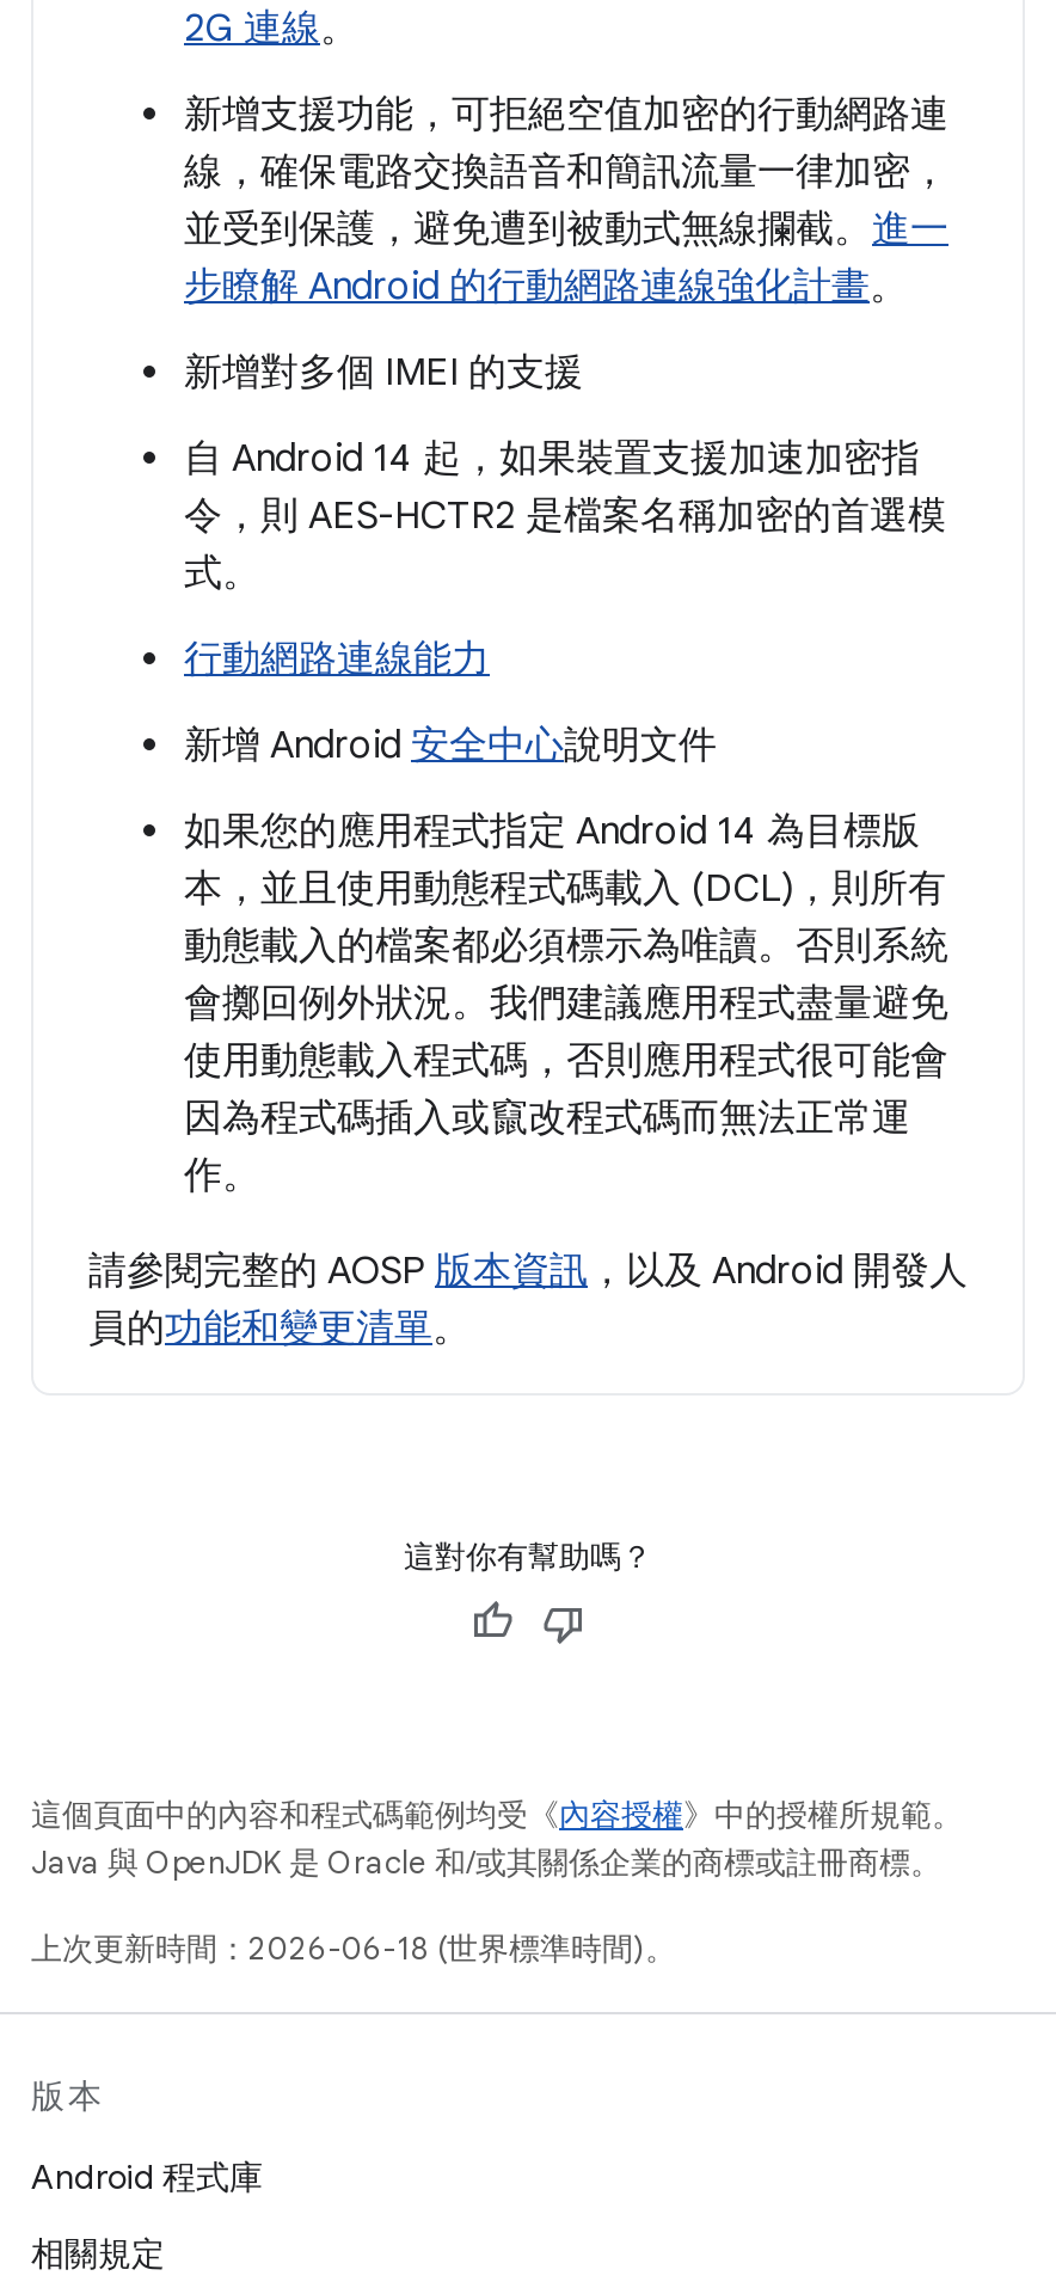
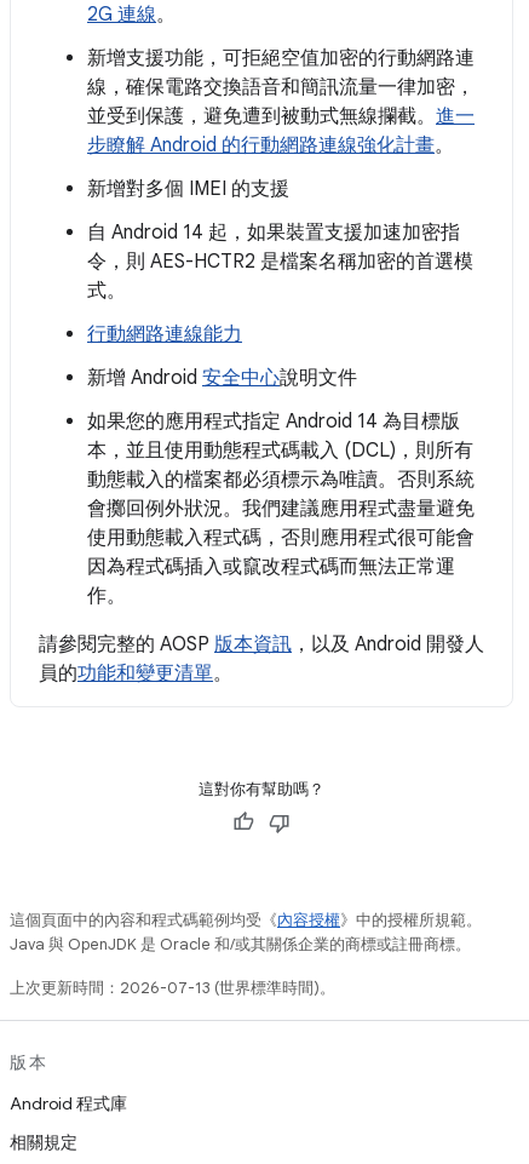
[31,1928,676,1969] 上次更新時間：2026-06-18 (世界標準時間)。 -> [10,977,335,998] 上次更新時間：2026-07-13 (世界標準時間)。

